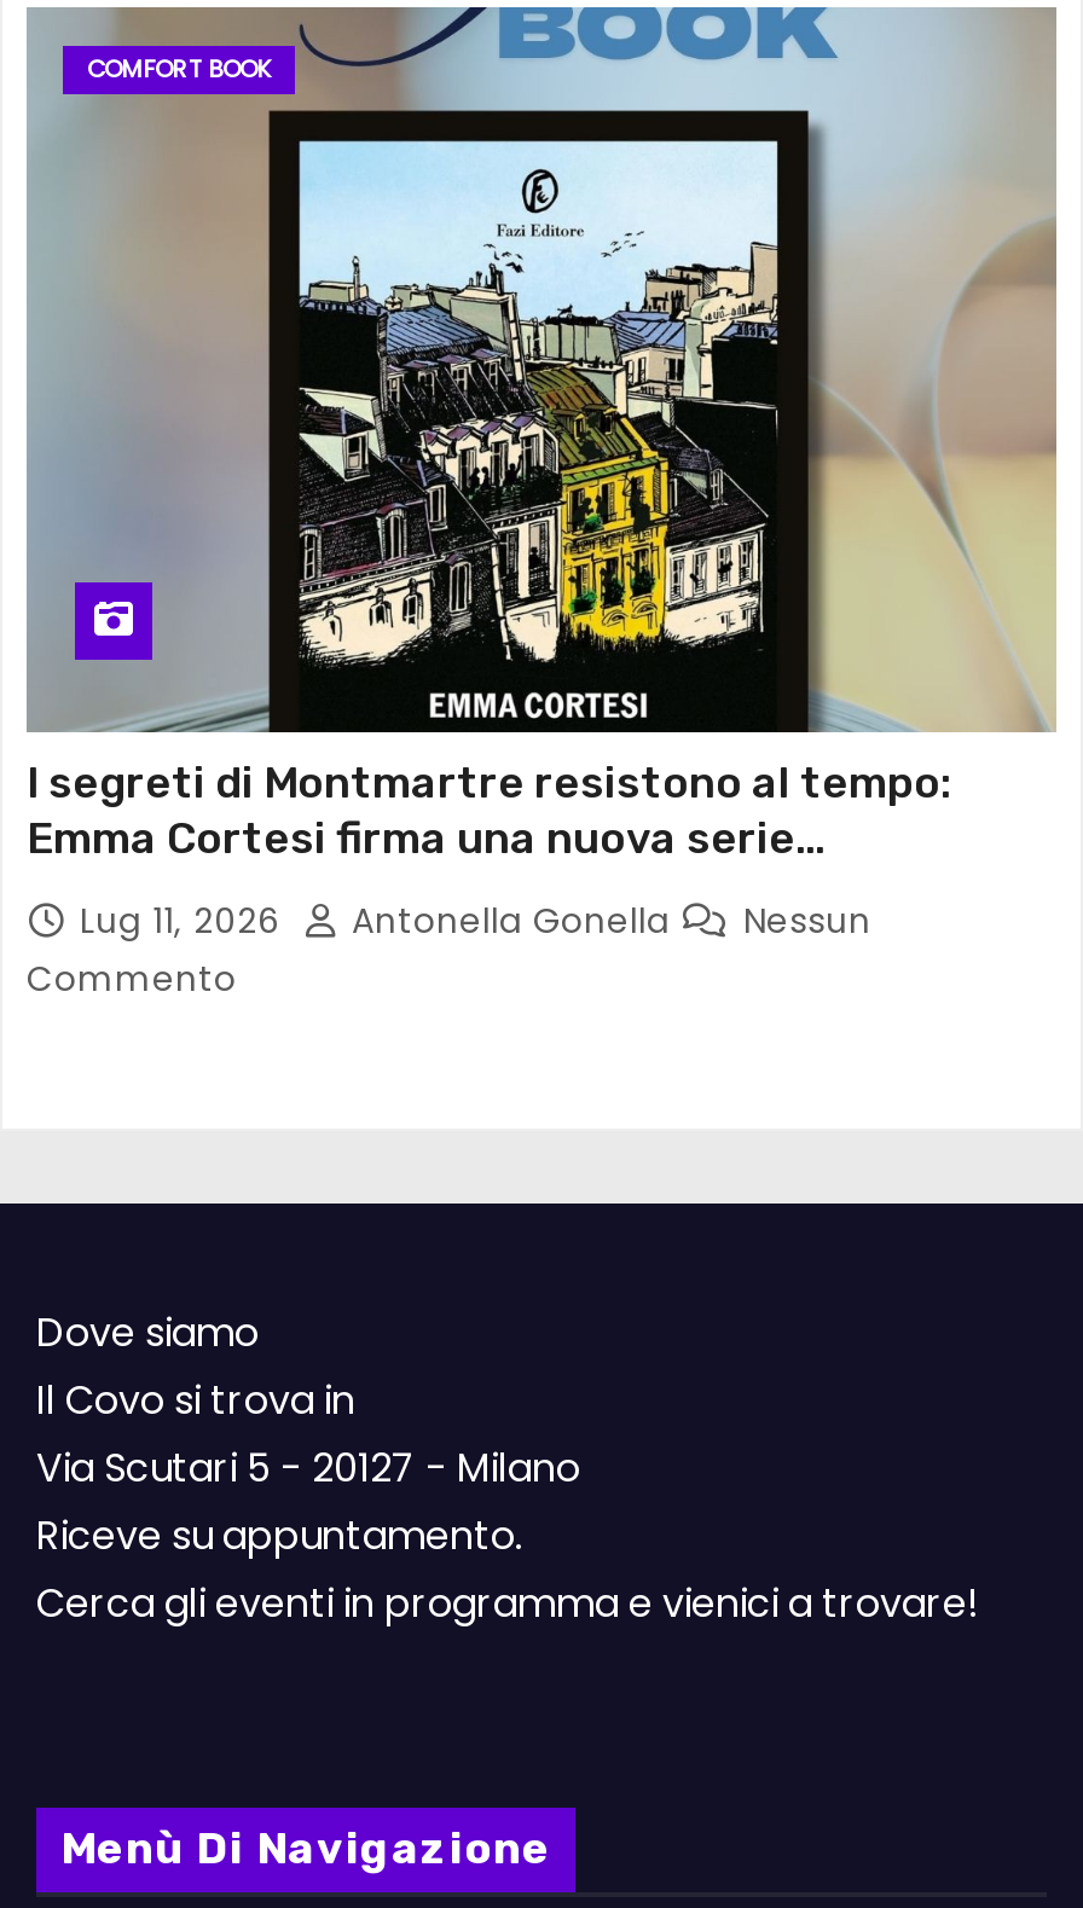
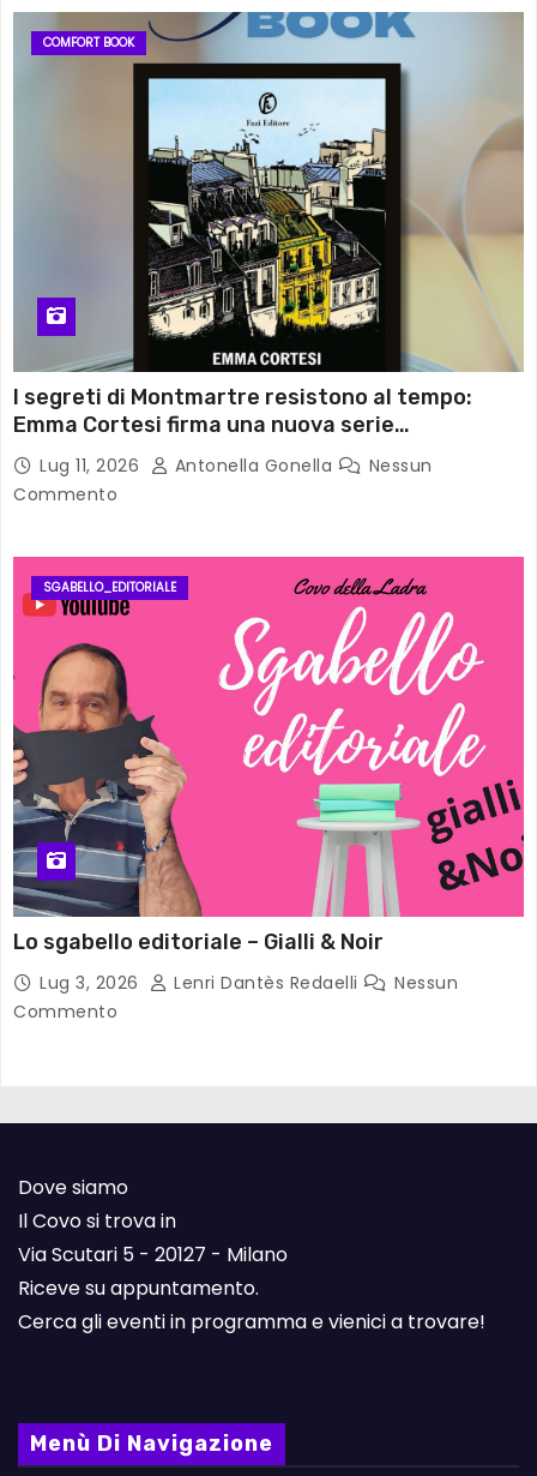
none -> [12,556,525,918] [image] | SGABELLO_EDITORIALE
none -> [13,929,458,1024] Lo sgabello editoriale – Gialli & Noir | Lug 3, 2026 | Lenri Dantès Redaelli | Nessun | Commento

